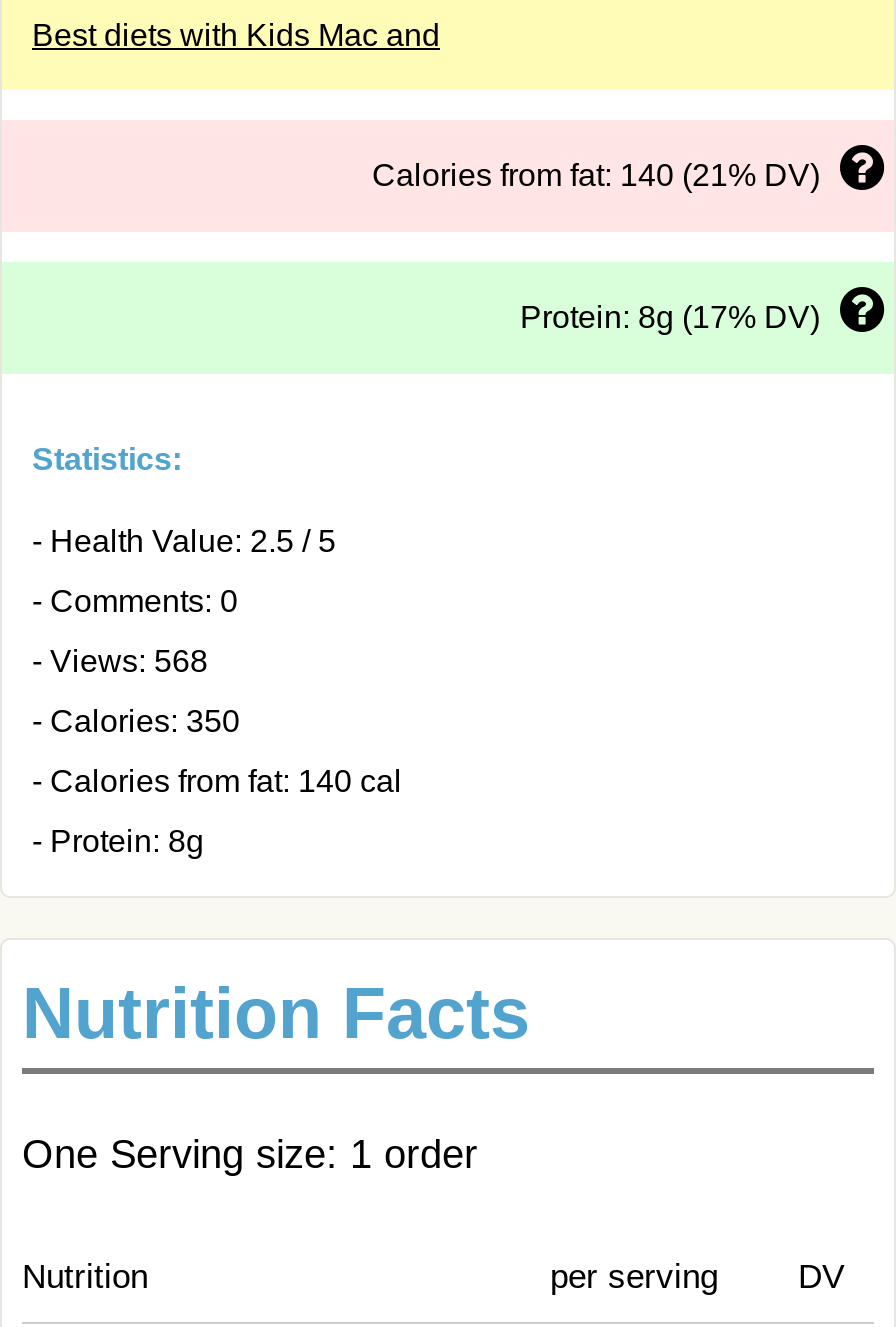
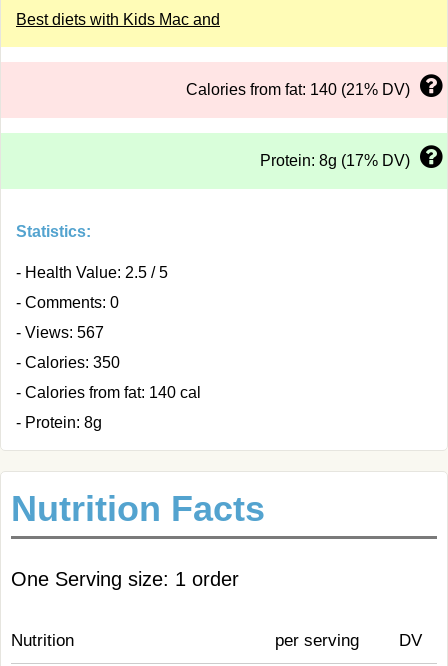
[32,644,208,678] - Views: 568 -> [16,324,104,341] - Views: 567

